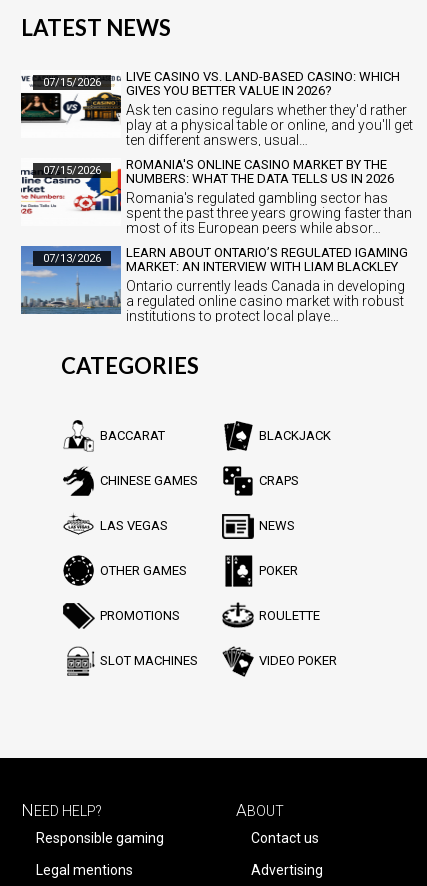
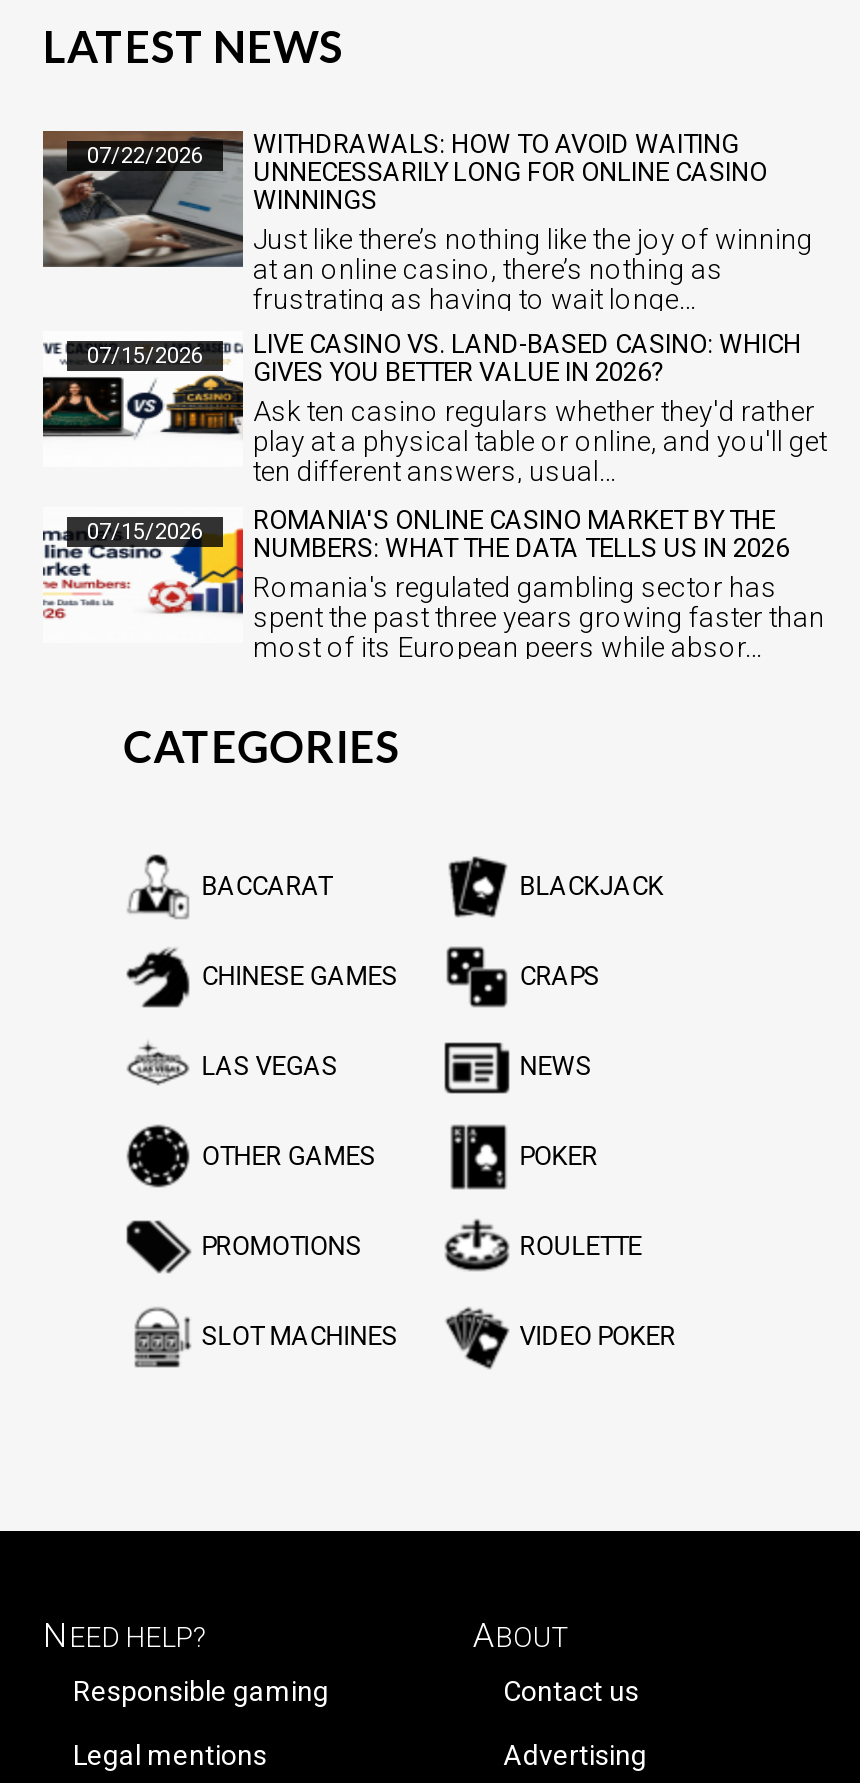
none -> [41,129,813,315] [image] | 07/22/2026 | WITHDRAWALS: HOW TO AVOID WAITING | UNNECESSARILY LONG FOR ONLINE CASINO | WINNINGS | Just like there’s nothing like the joy of winning | at an online casino, there’s nothing as | frustrating as having to wait longe…
moved [20,69,413,236] -> [41,329,827,663]: [image] | 07/15/2026 | LIVE CASINO VS. LAND-BASED CASINO: WHICH | ... | spent the past three years growing faster than | most of its European peers while absor…
[20,245,408,324] [image] | 07/13/2026 | LEARN ABOUT ONTARIO’S REGULATED IGAMING | MARKET: AN INTERVIEW WITH LIAM BLACKLEY | Ontario currently leads Canada in developing | a regulated online casino market with robust | institutions to protect local playe… -> none

